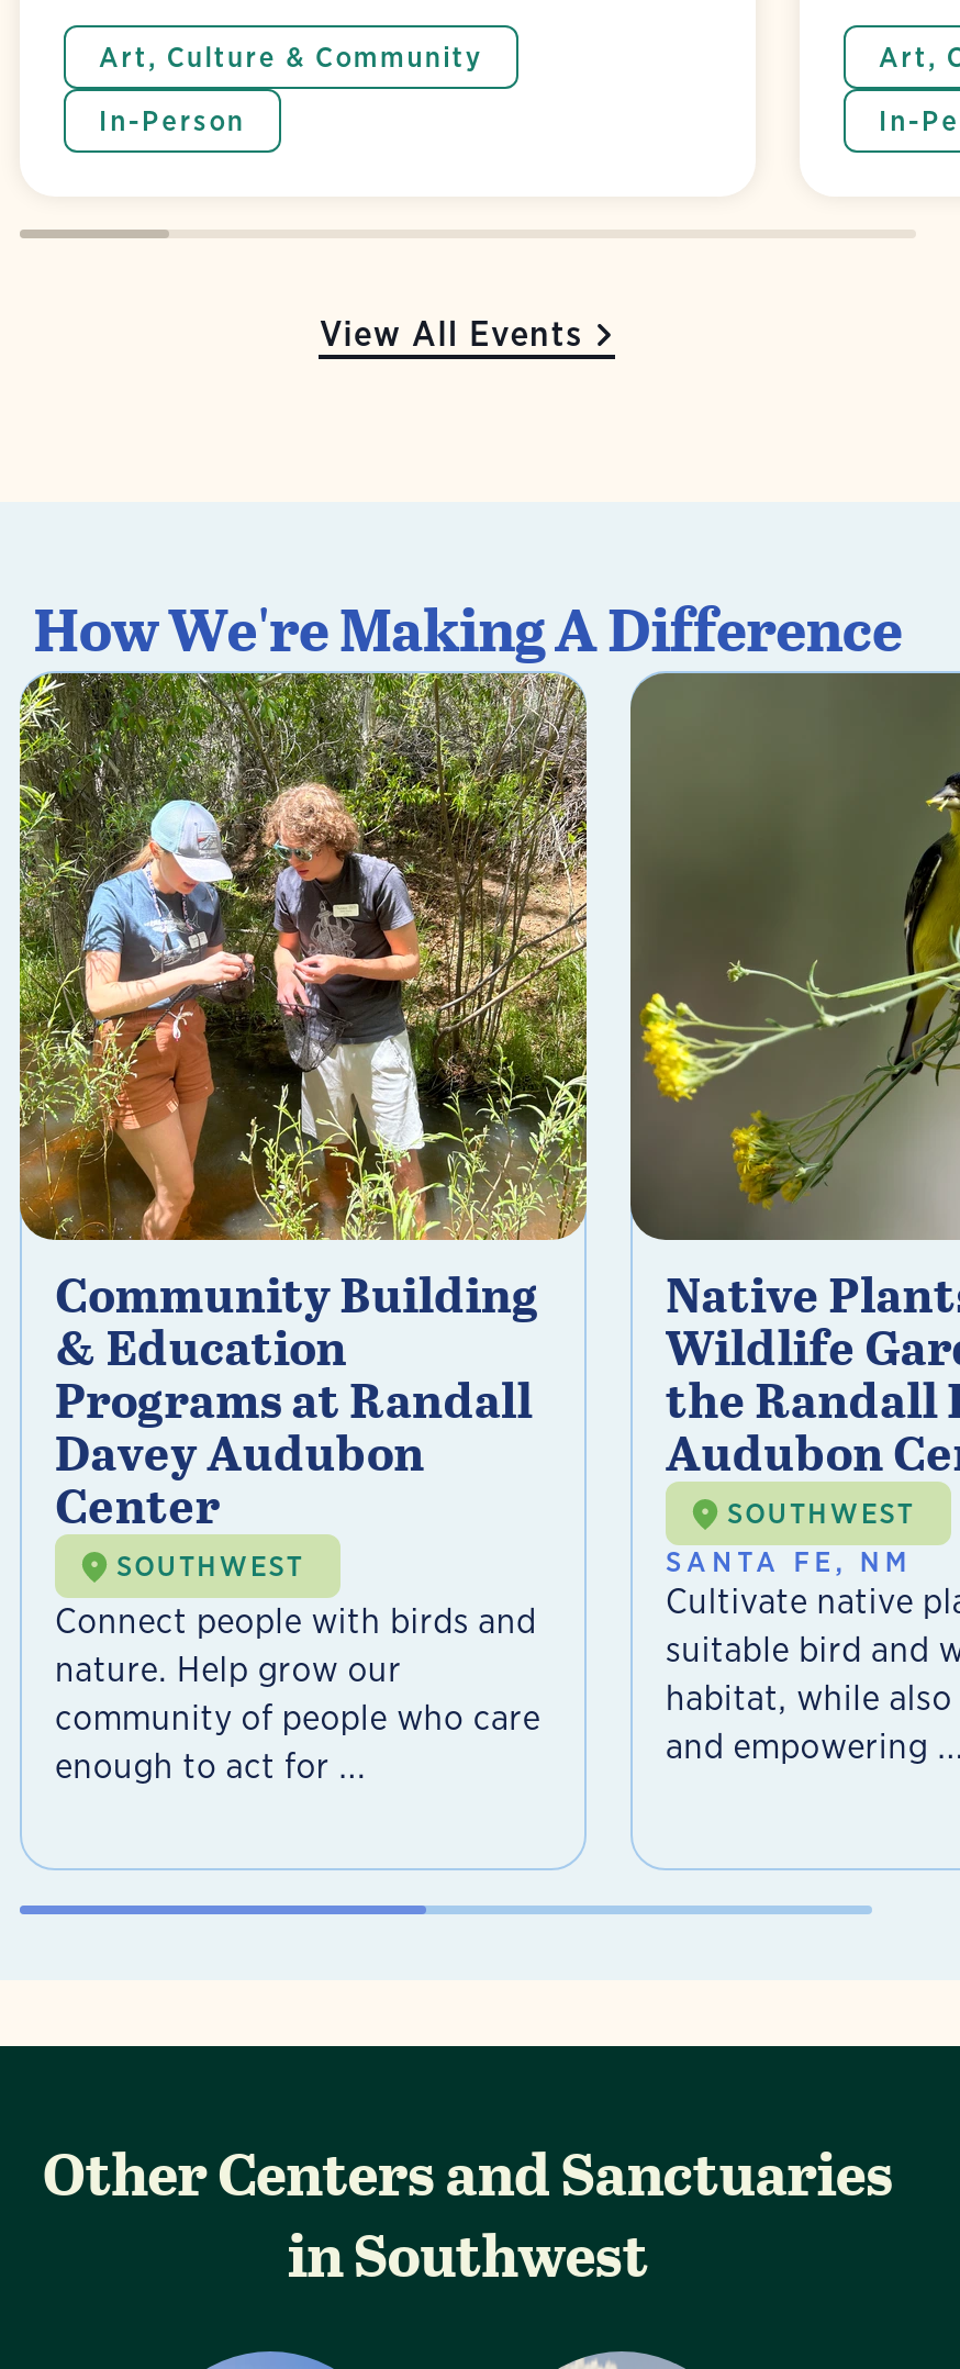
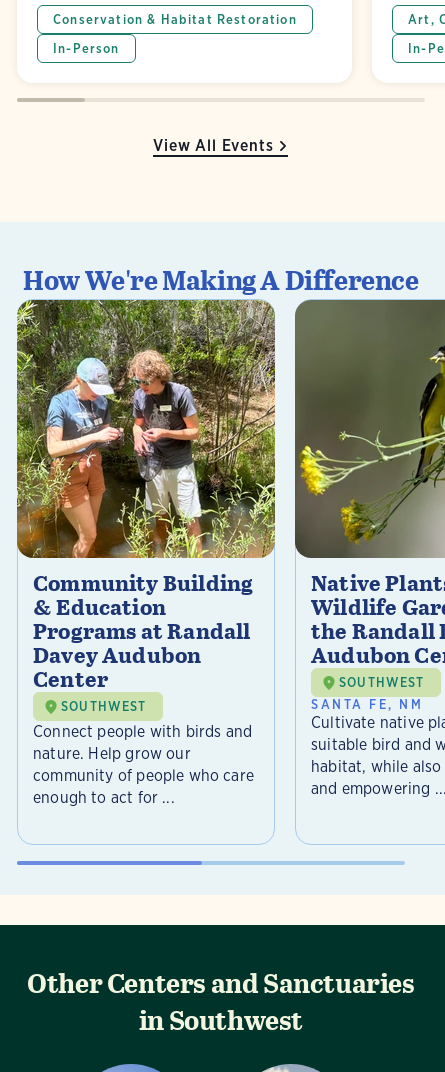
[99,41,484,137] Art, Culture & Community | In-Person -> none
none -> [53,12,297,56] Conservation & Habitat Restoration | In-Person

